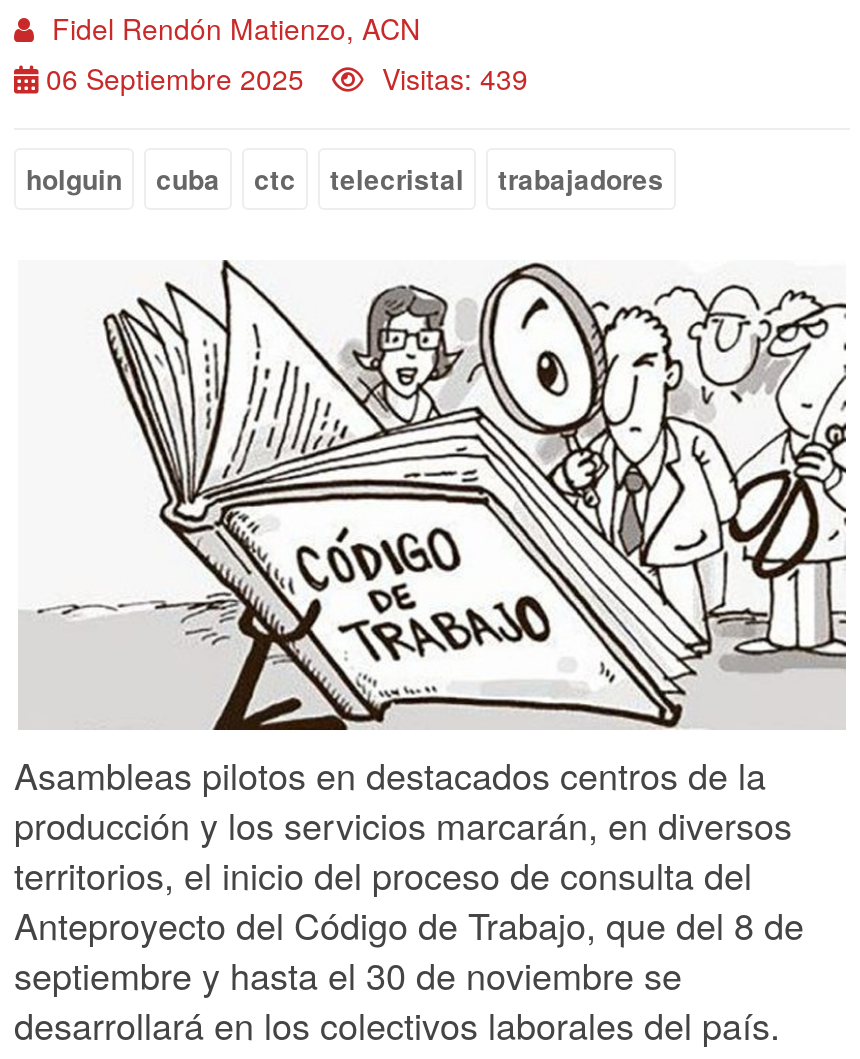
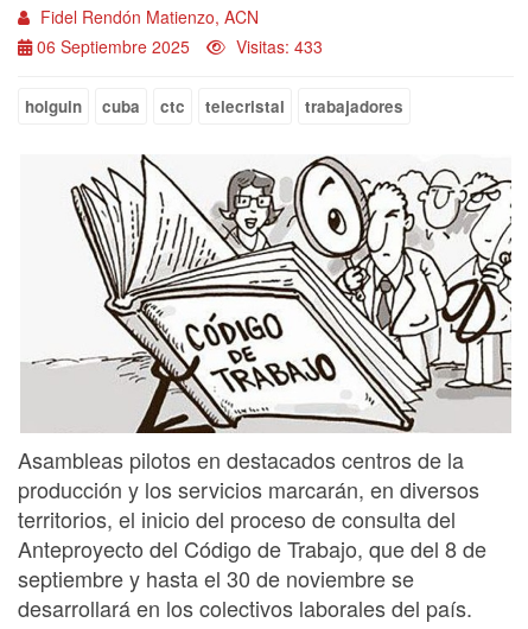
[46,58,528,98] 06 Septiembre 2025 Visitas: 439 -> [37,34,323,58] 06 Septiembre 2025 Visitas: 433

